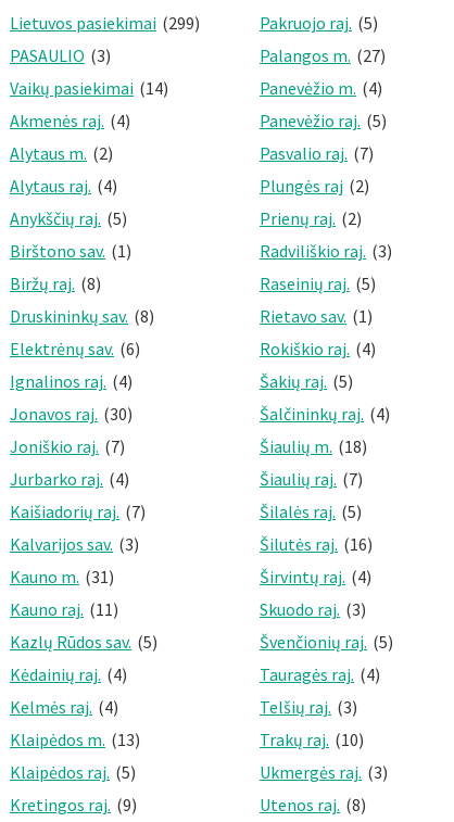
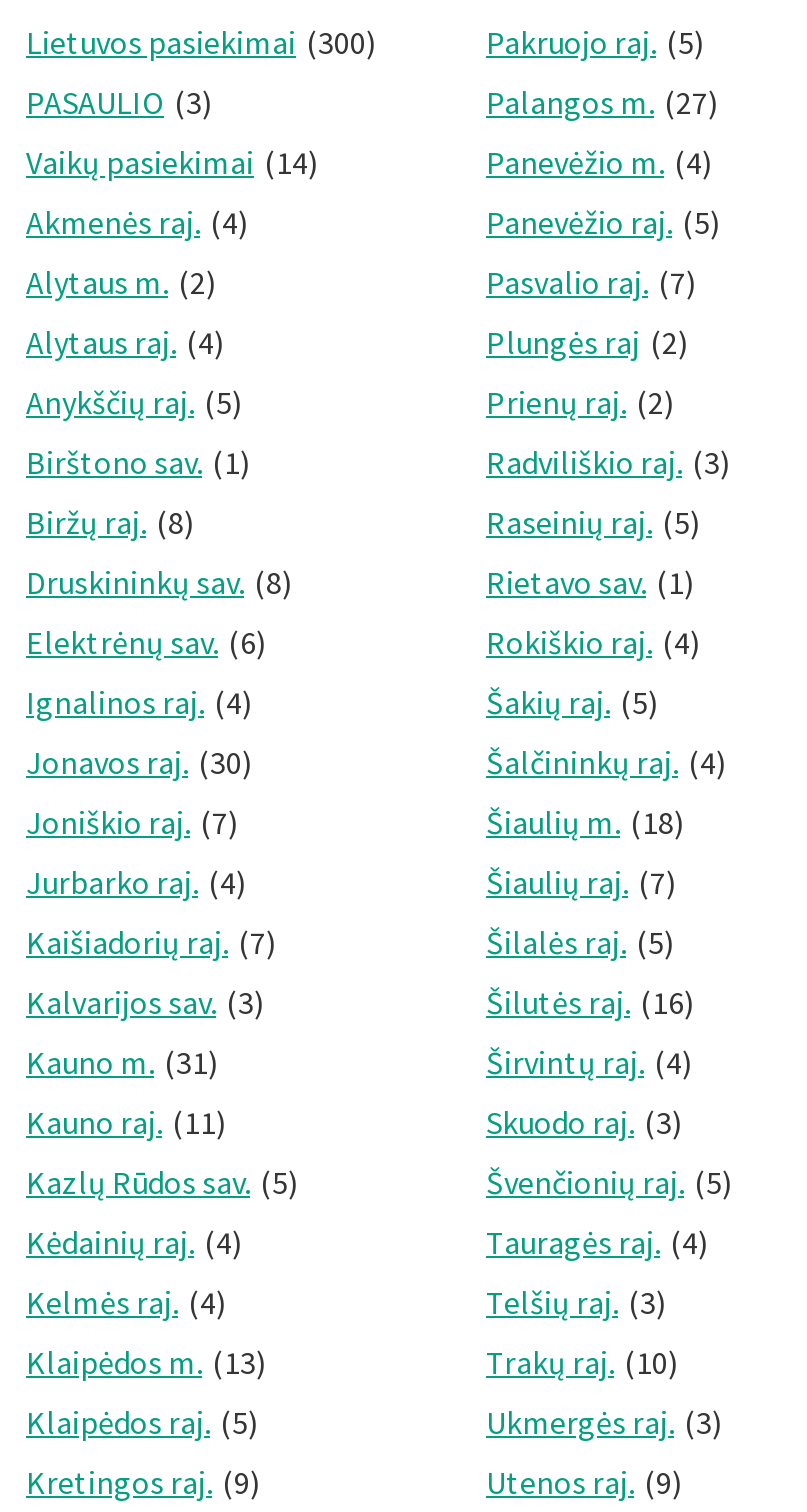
[10,12,200,34] Lietuvos pasiekimai (299) -> [26,23,376,63] Lietuvos pasiekimai (300)
[260,794,366,816] Utenos raj. (8) -> [486,1463,682,1503] Utenos raj. (9)

